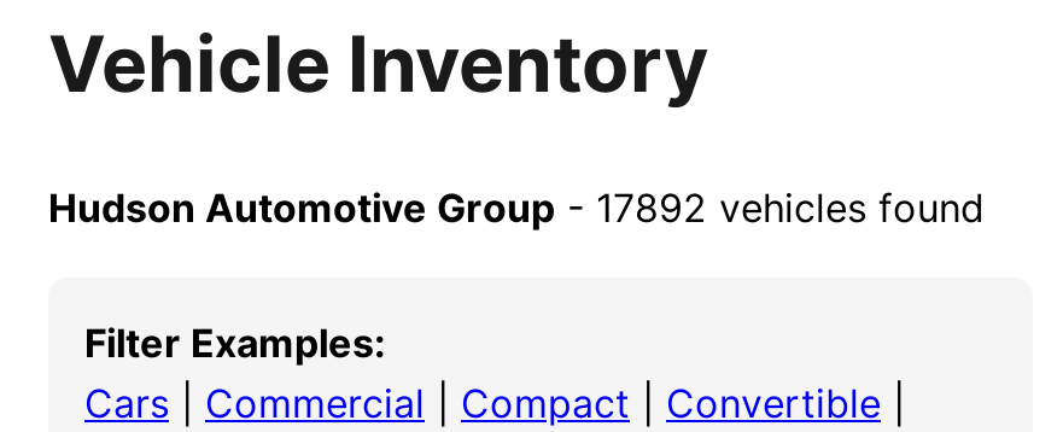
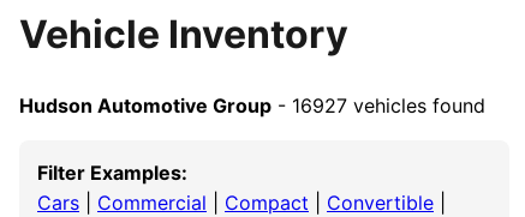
[48,183,985,231] Hudson Automotive Group - 17892 vehicles found -> [19,93,485,117] Hudson Automotive Group - 16927 vehicles found

